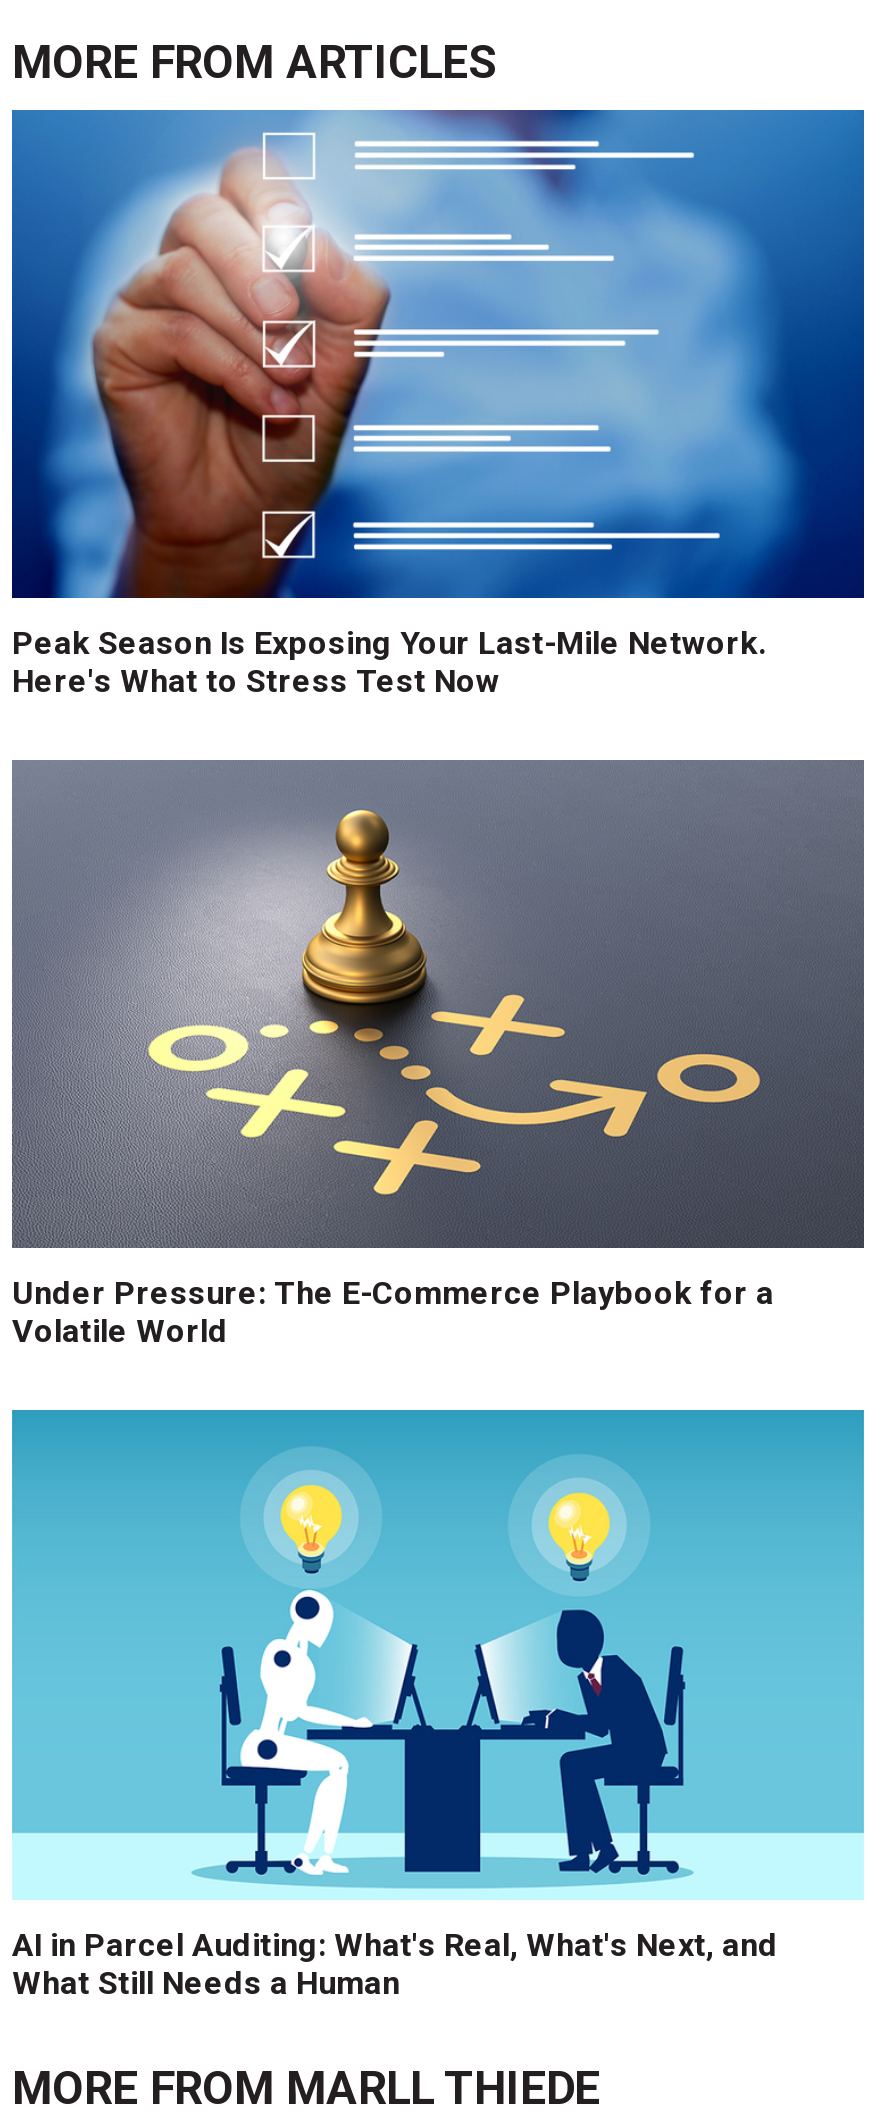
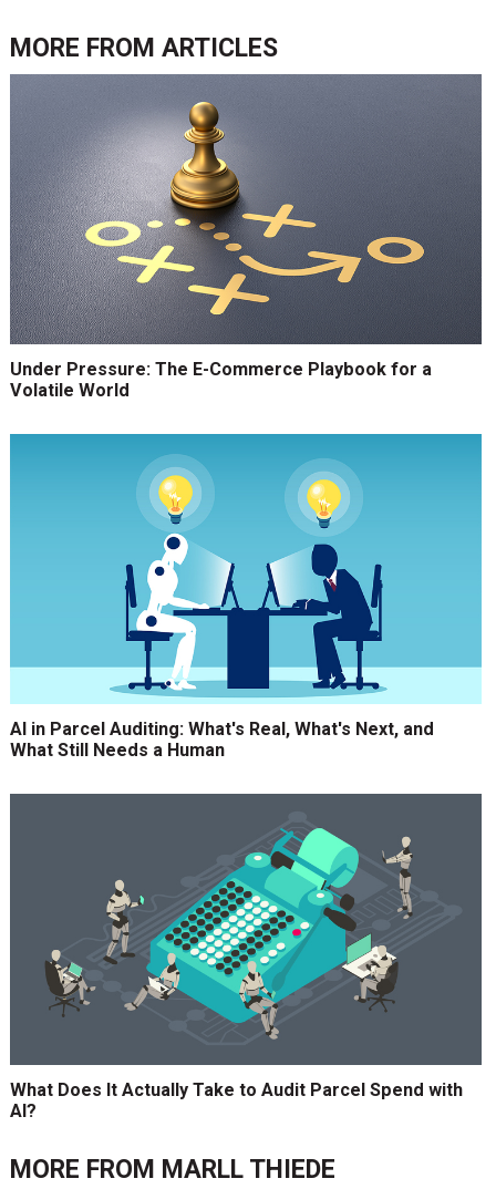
[10,110,864,700] [image] | Peak Season Is Exposing Your Last-Mile Network. | Here's What to Stress Test Now -> none
moved [12,804,778,2001] -> [10,99,434,761]: [image] | Under Pressure: The E-Commerce Playbook for a | Volatile World | AI in Parcel Auditing: What's Real, What's Next, and | What Still Needs a Human
none -> [9,794,483,1121] [image] | What Does It Actually Take to Audit Parcel Spend with | AI?

